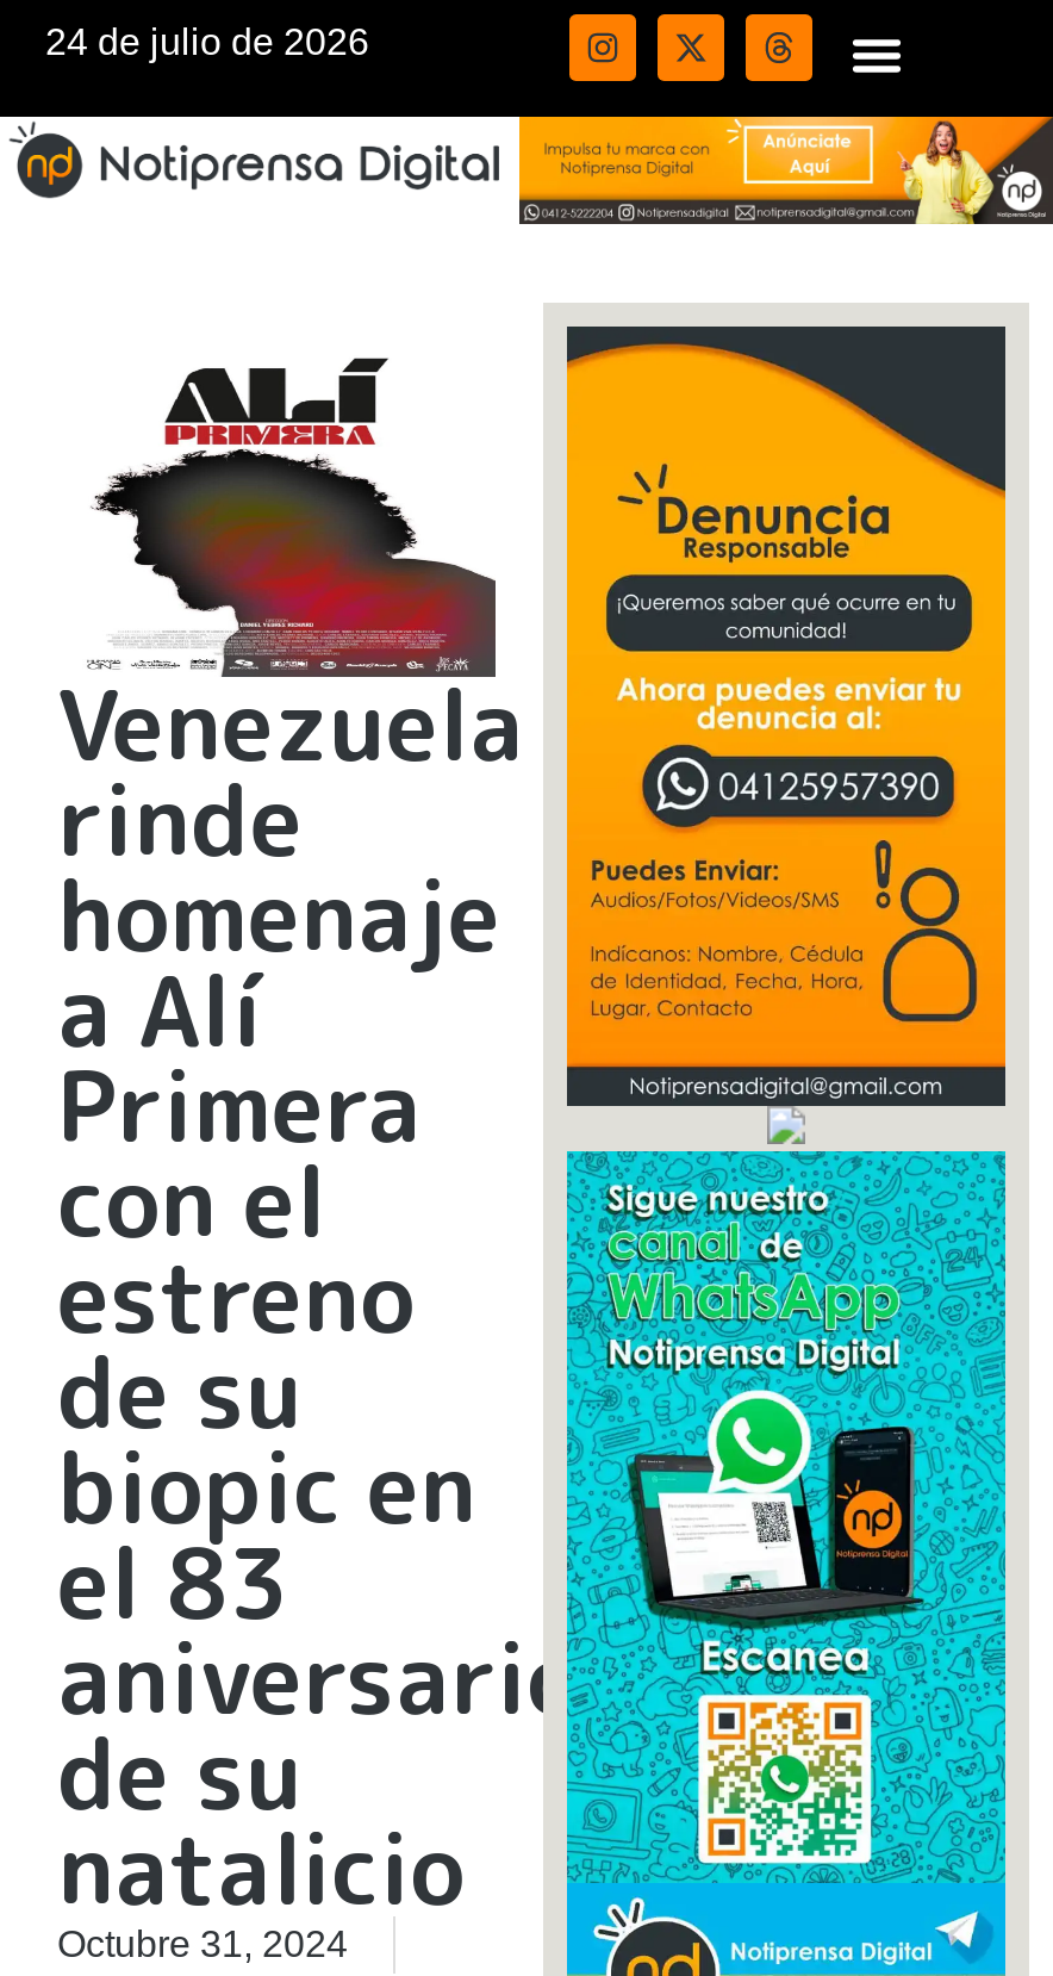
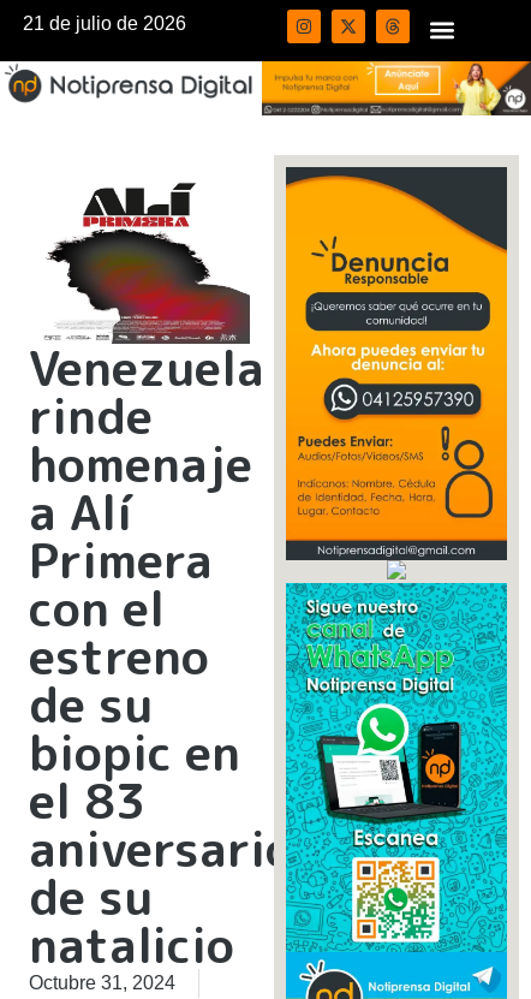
[45,21,369,62] 24 de julio de 2026 -> [23,13,186,34] 21 de julio de 2026

